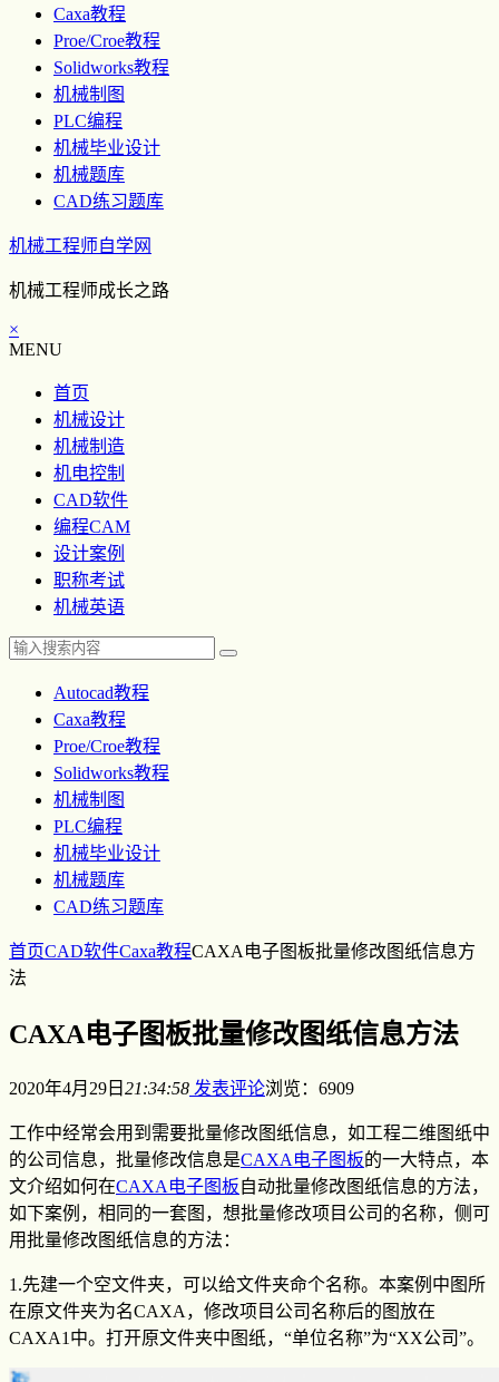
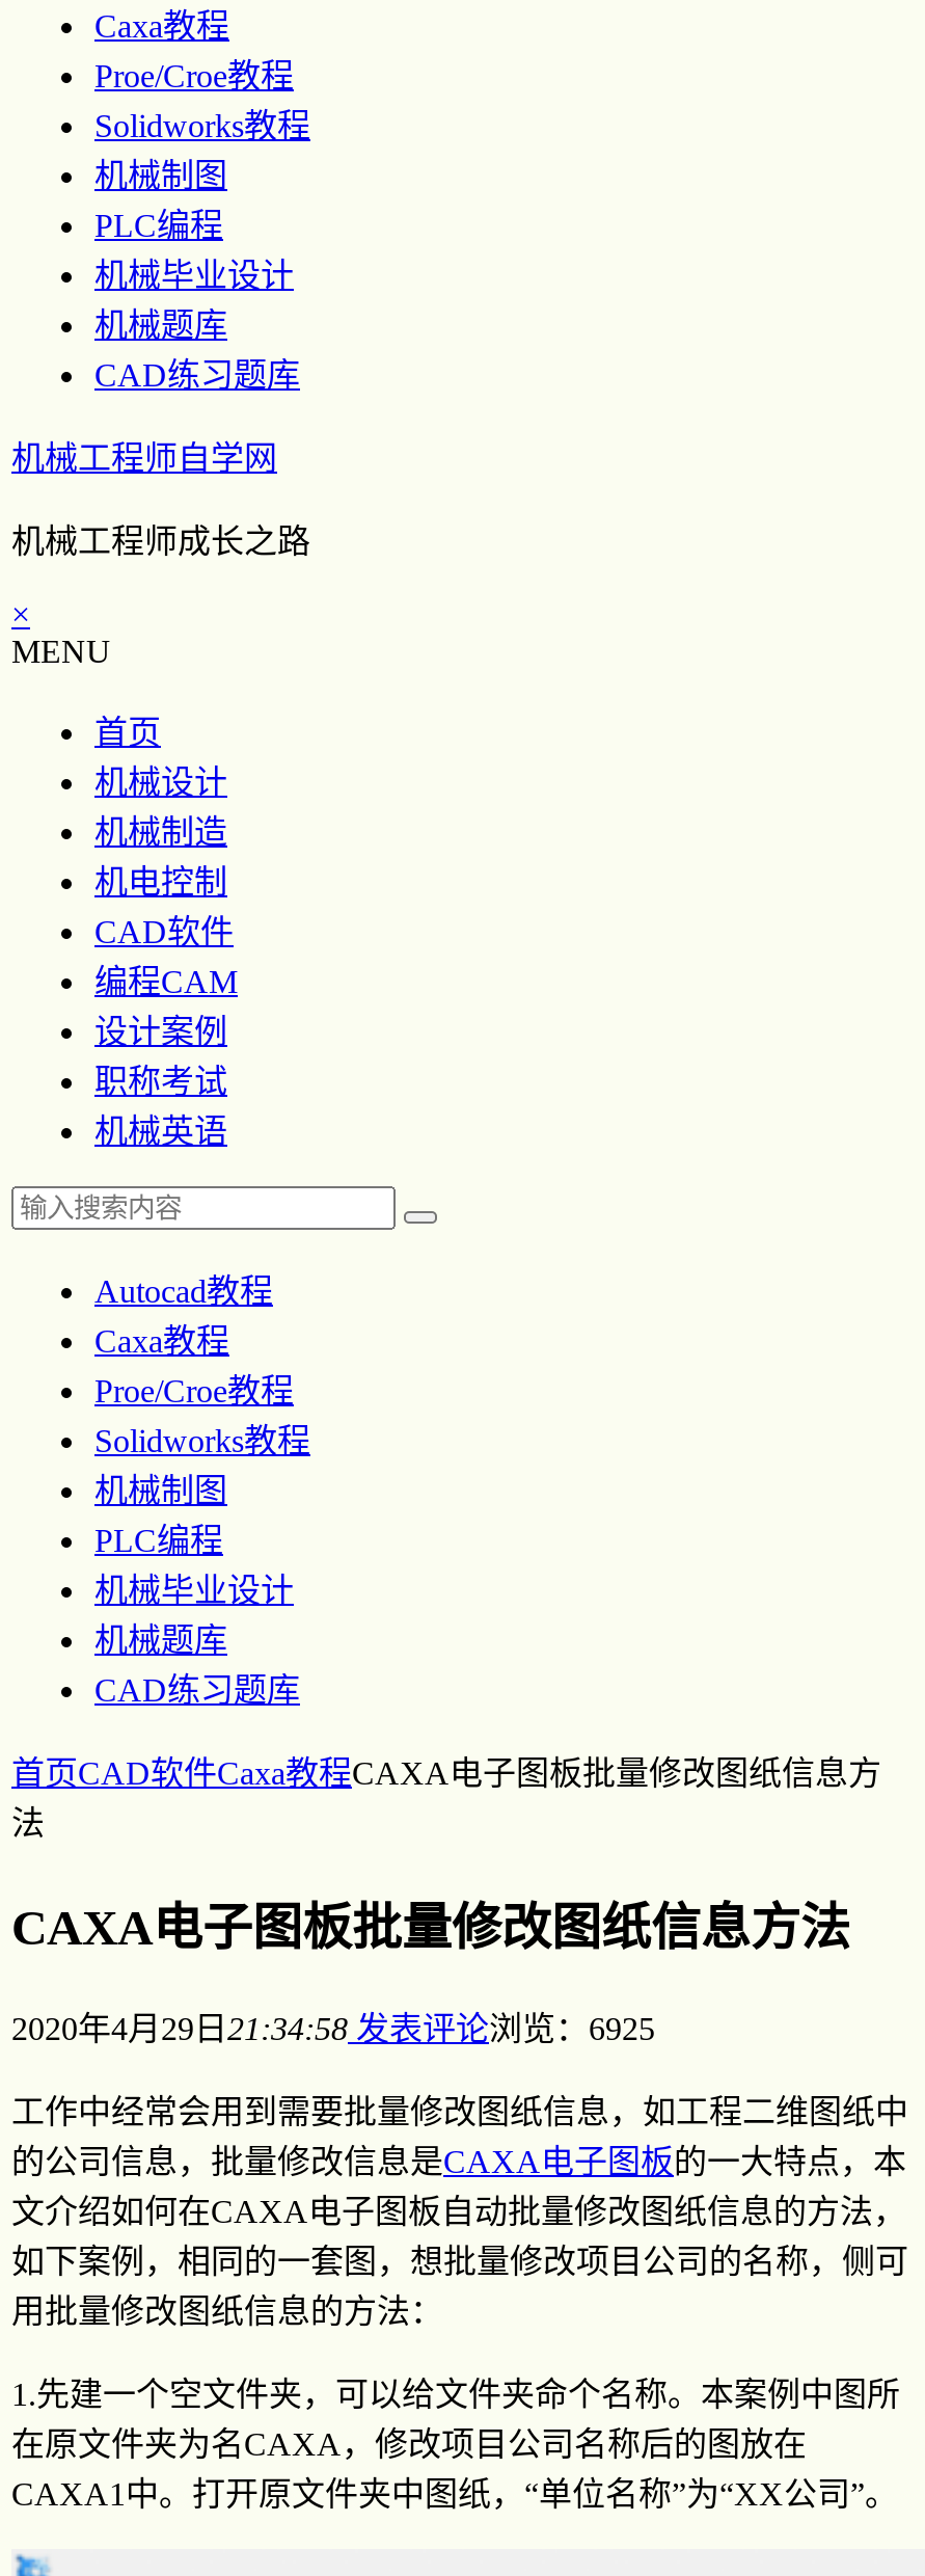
[9,1079,354,1098] 2020年4月29日21:34:58发表评论浏览：6909 -> [11,2011,655,2046] 2020年4月29日21:34:58发表评论浏览：6925

